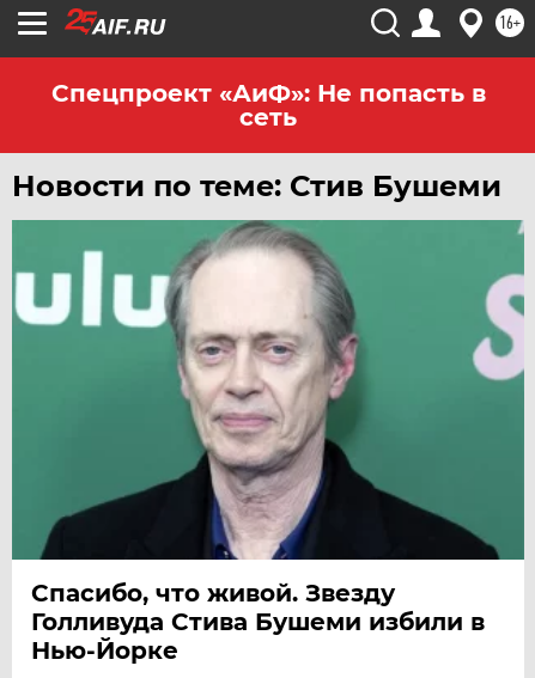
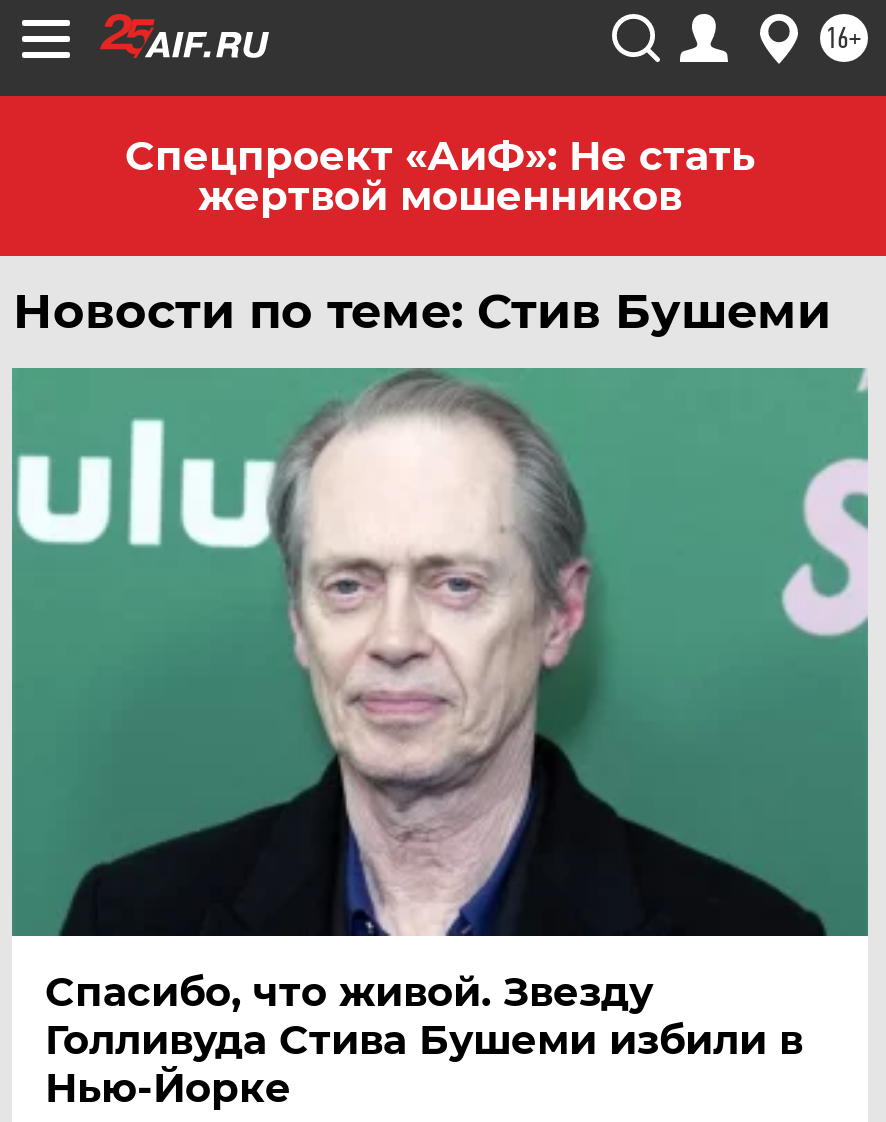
[51,79,485,132] Спецпроект «АиФ»: Не попасть в | сеть -> [125,132,755,220] Спецпроект «АиФ»: Не стать | жертвой мошенников

